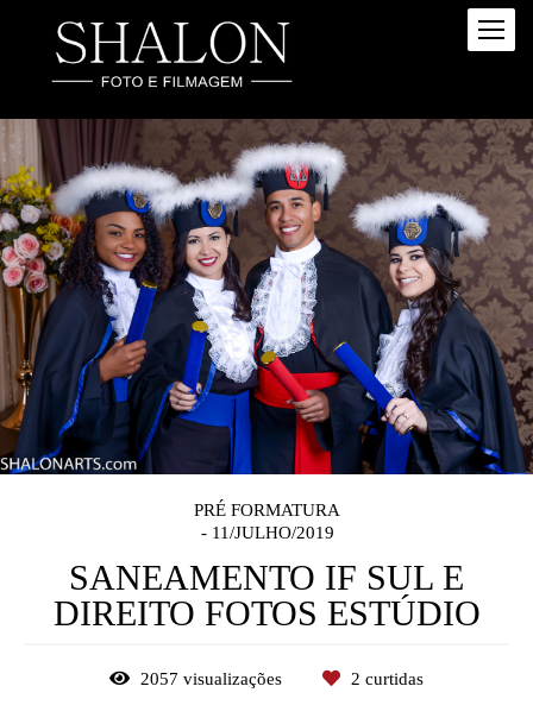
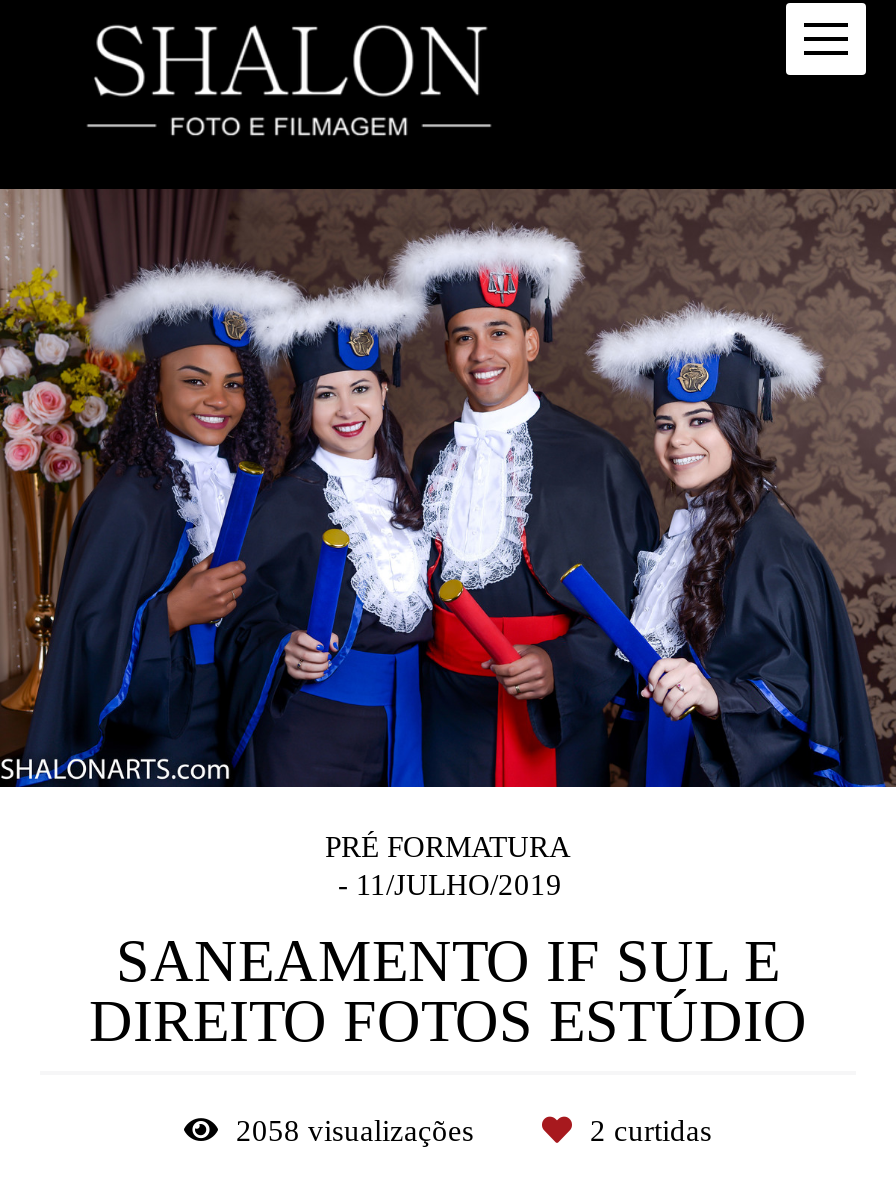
[140,669,287,688] 2057 visualizações -> [236,1115,482,1147] 2058 visualizações

